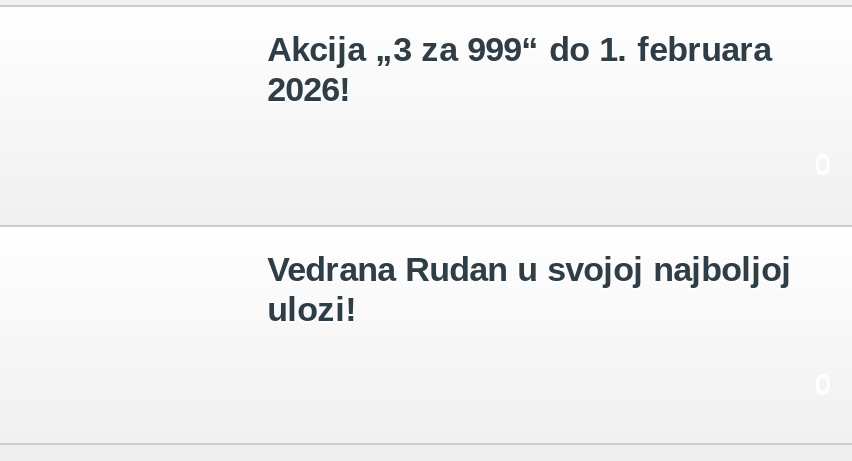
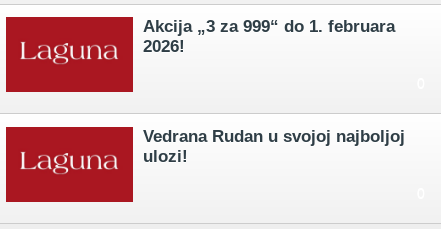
none -> [5,16,134,93] [image]
none -> [5,126,134,203] [image]

